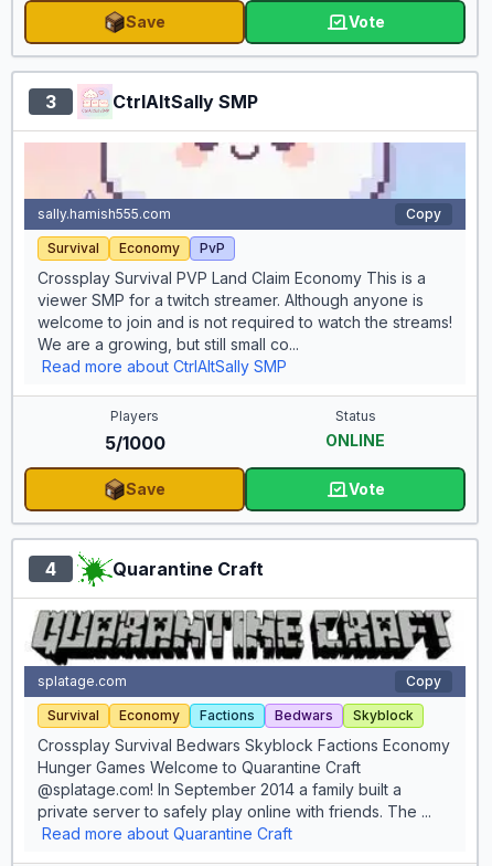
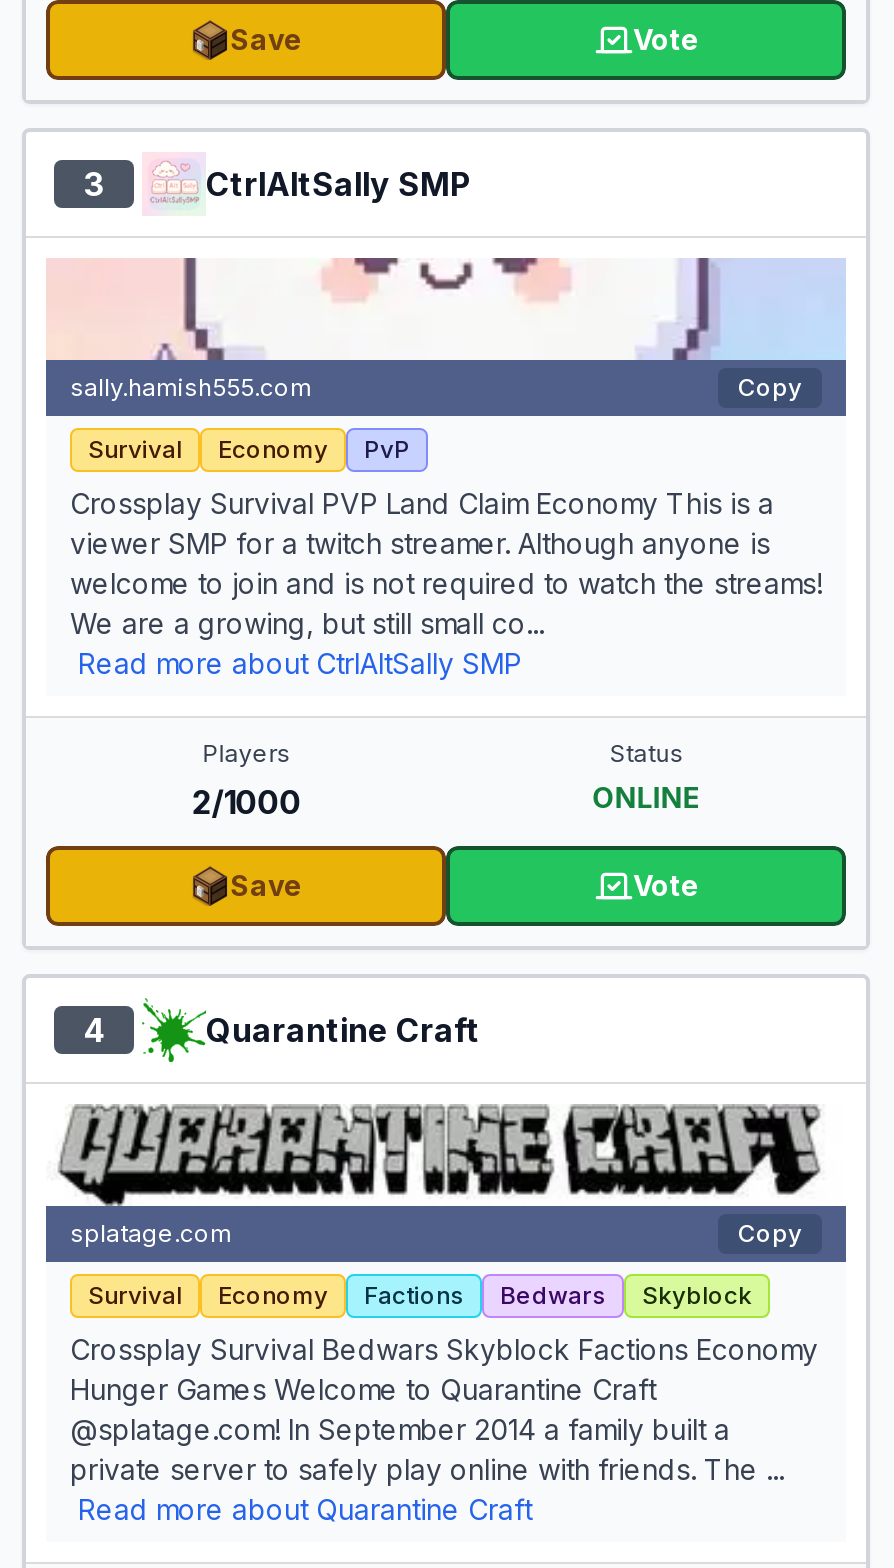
[105,432,165,454] 5/1000 -> [192,783,302,823] 2/1000

